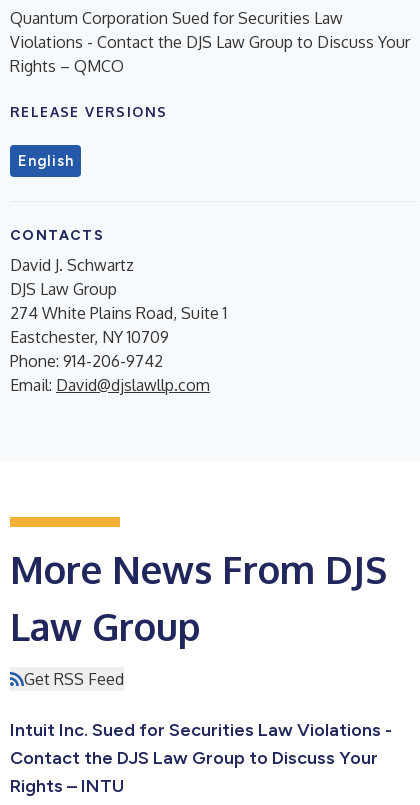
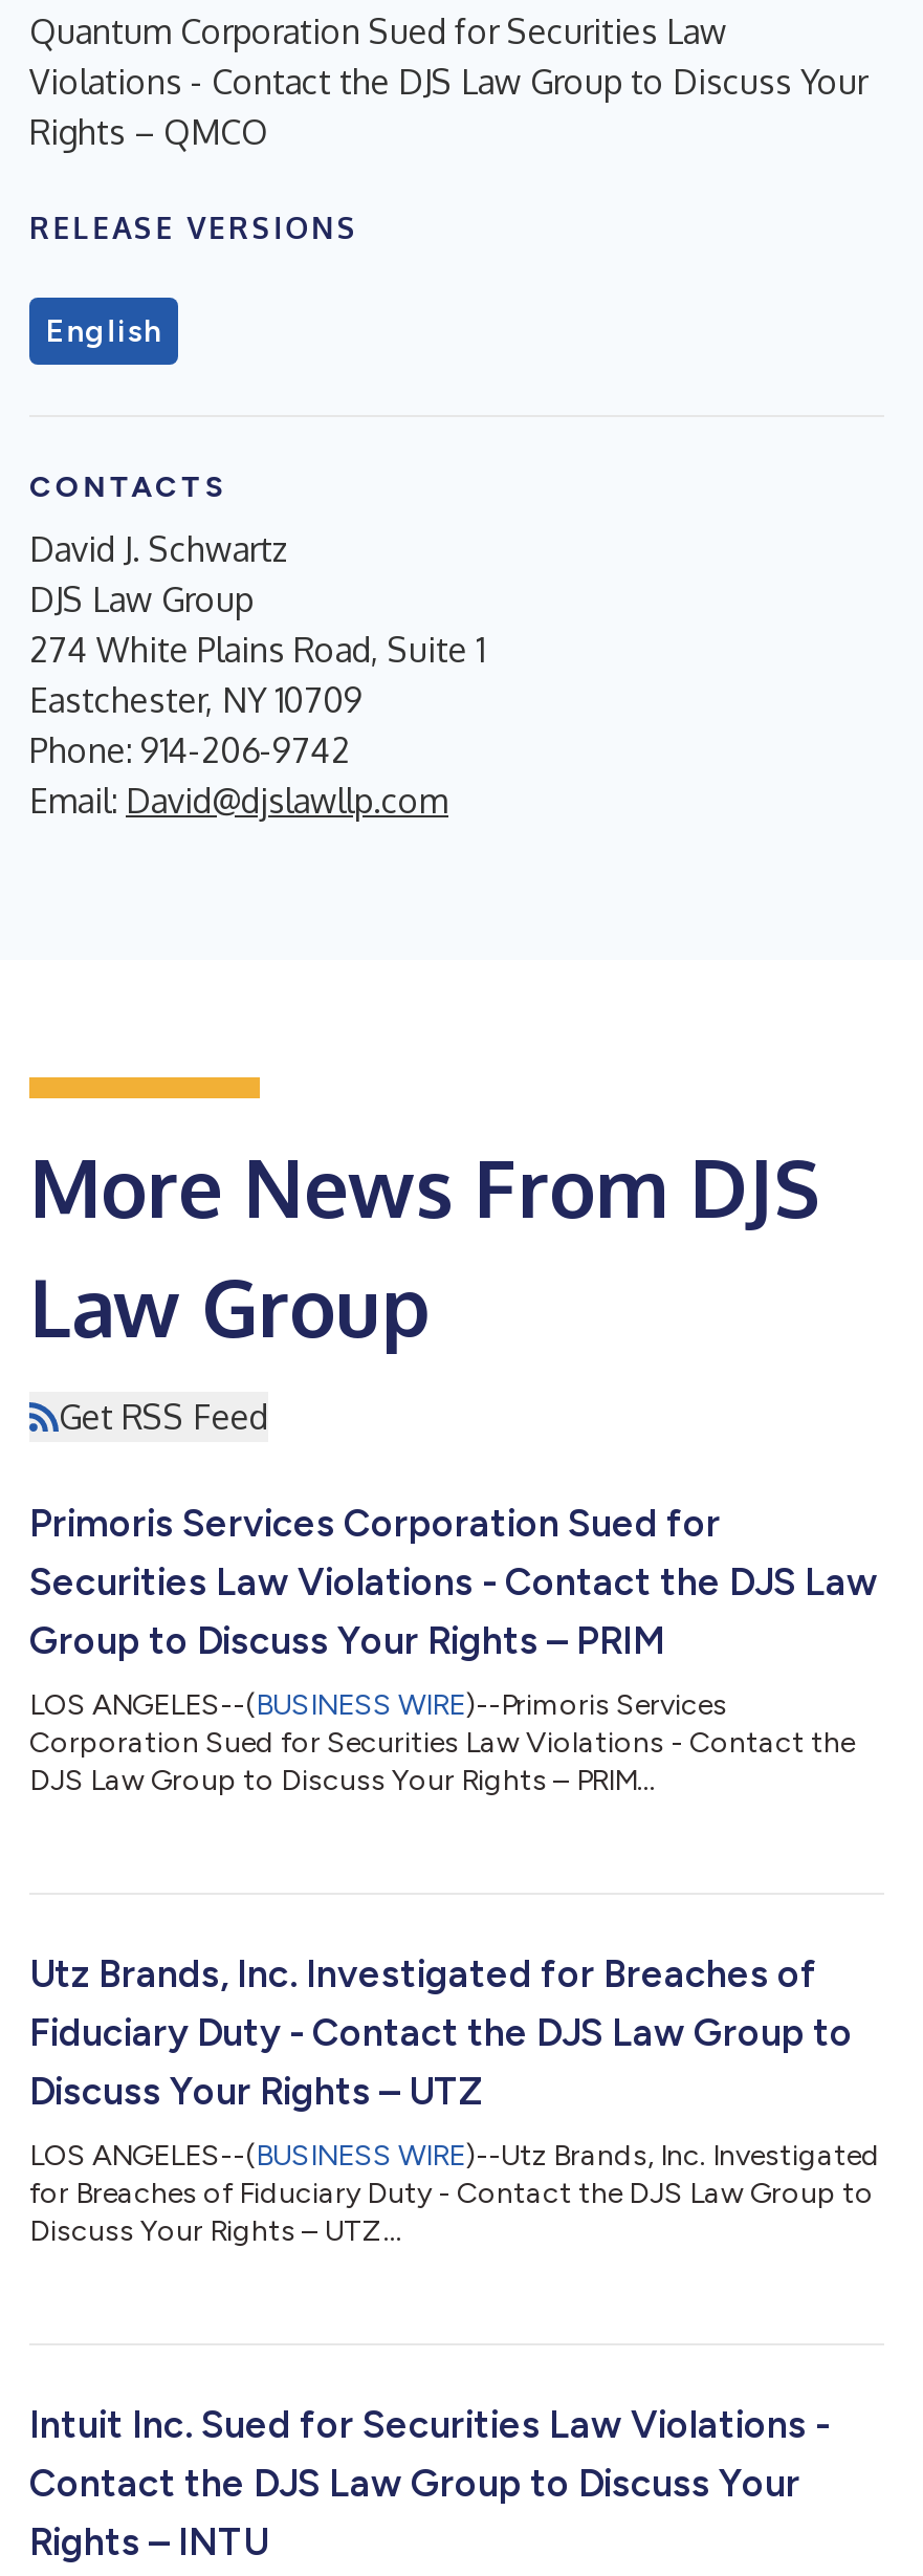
none -> [29,1501,878,1798] Primoris Services Corporation Sued for | Securities Law Violations - Contact the DJS Law | Group to Discuss Your Rights – PRIM | LOS ANGELES--(BUSINESS WIRE)--Primoris Services | Corporation Sued for Securities Law Violations - Contact the | DJS Law Group to Discuss Your Rights – PRIM...
none -> [29,1951,880,2249] Utz Brands, Inc. Investigated for Breaches of | Fiduciary Duty - Contact the DJS Law Group to | Discuss Your Rights – UTZ | LOS ANGELES--(BUSINESS WIRE)--Utz Brands, Inc. Investigated | for Breaches of Fiduciary Duty - Contact the DJS Law Group to | Discuss Your Rights – UTZ...

